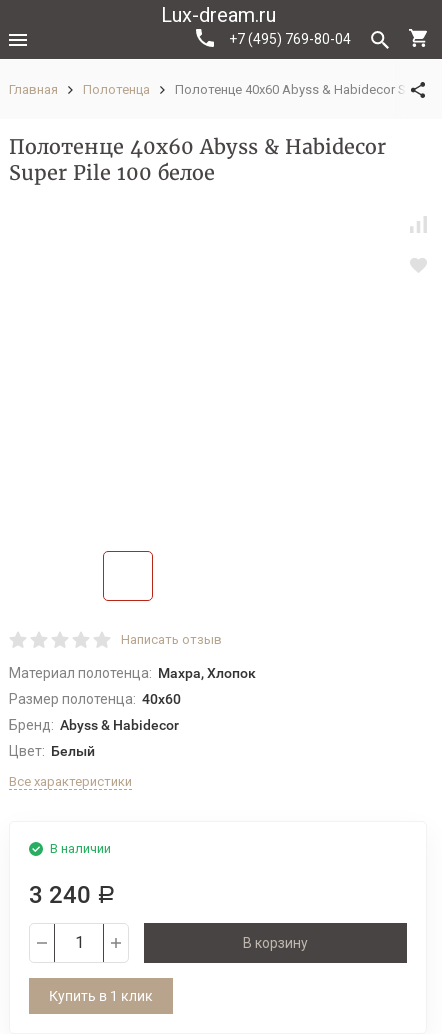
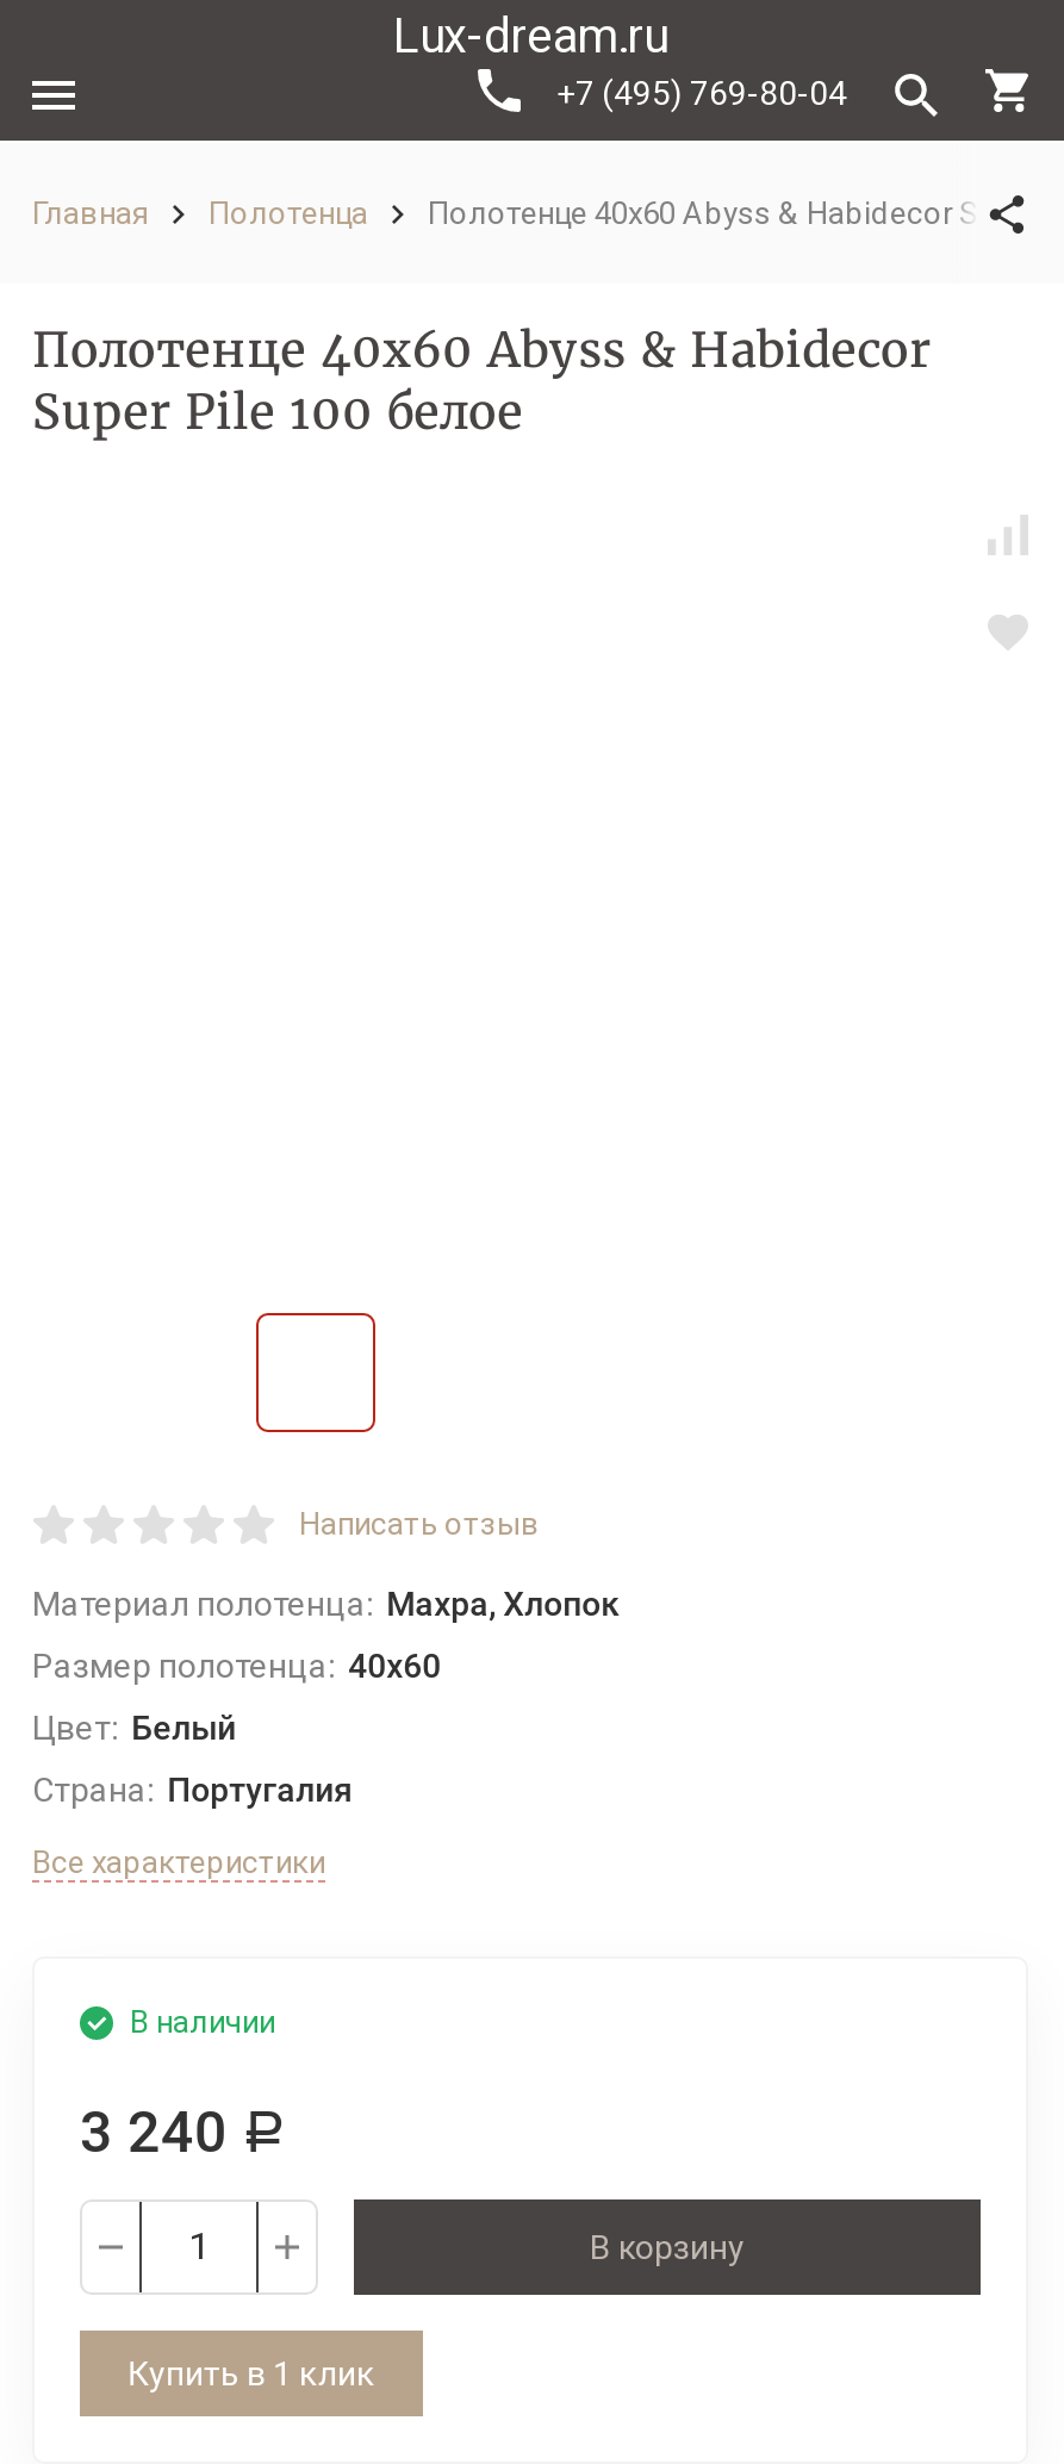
[9,717,179,733] Бренд: Abyss & Habidecor -> none
moved [9,743,95,759] -> [32,1709,236,1747]: Цвет: Белый
none -> [32,1771,353,1809] Страна: Португалия

